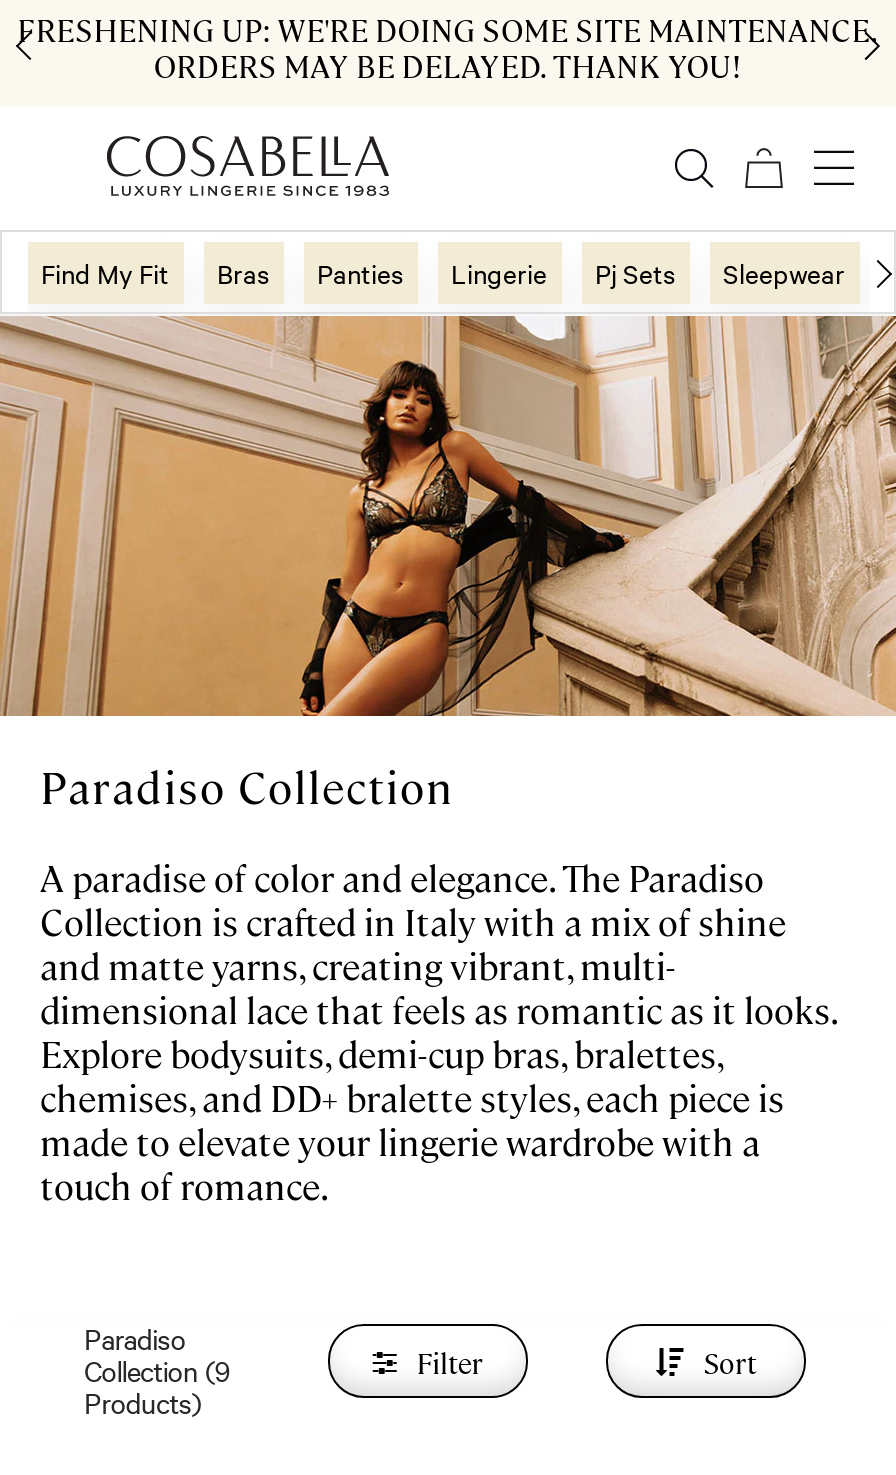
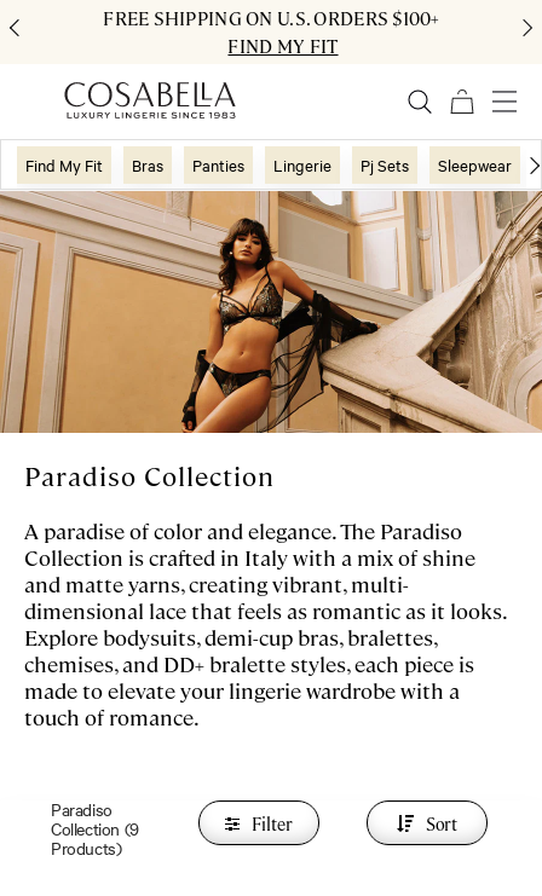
[17,10,879,84] FRESHENING UP: WE'RE DOING SOME SITE MAINTENANCE. | ORDERS MAY BE DELAYED. THANK YOU! -> [103,6,439,57] FREE SHIPPING ON U.S. ORDERS $100+ | FIND MY FIT

